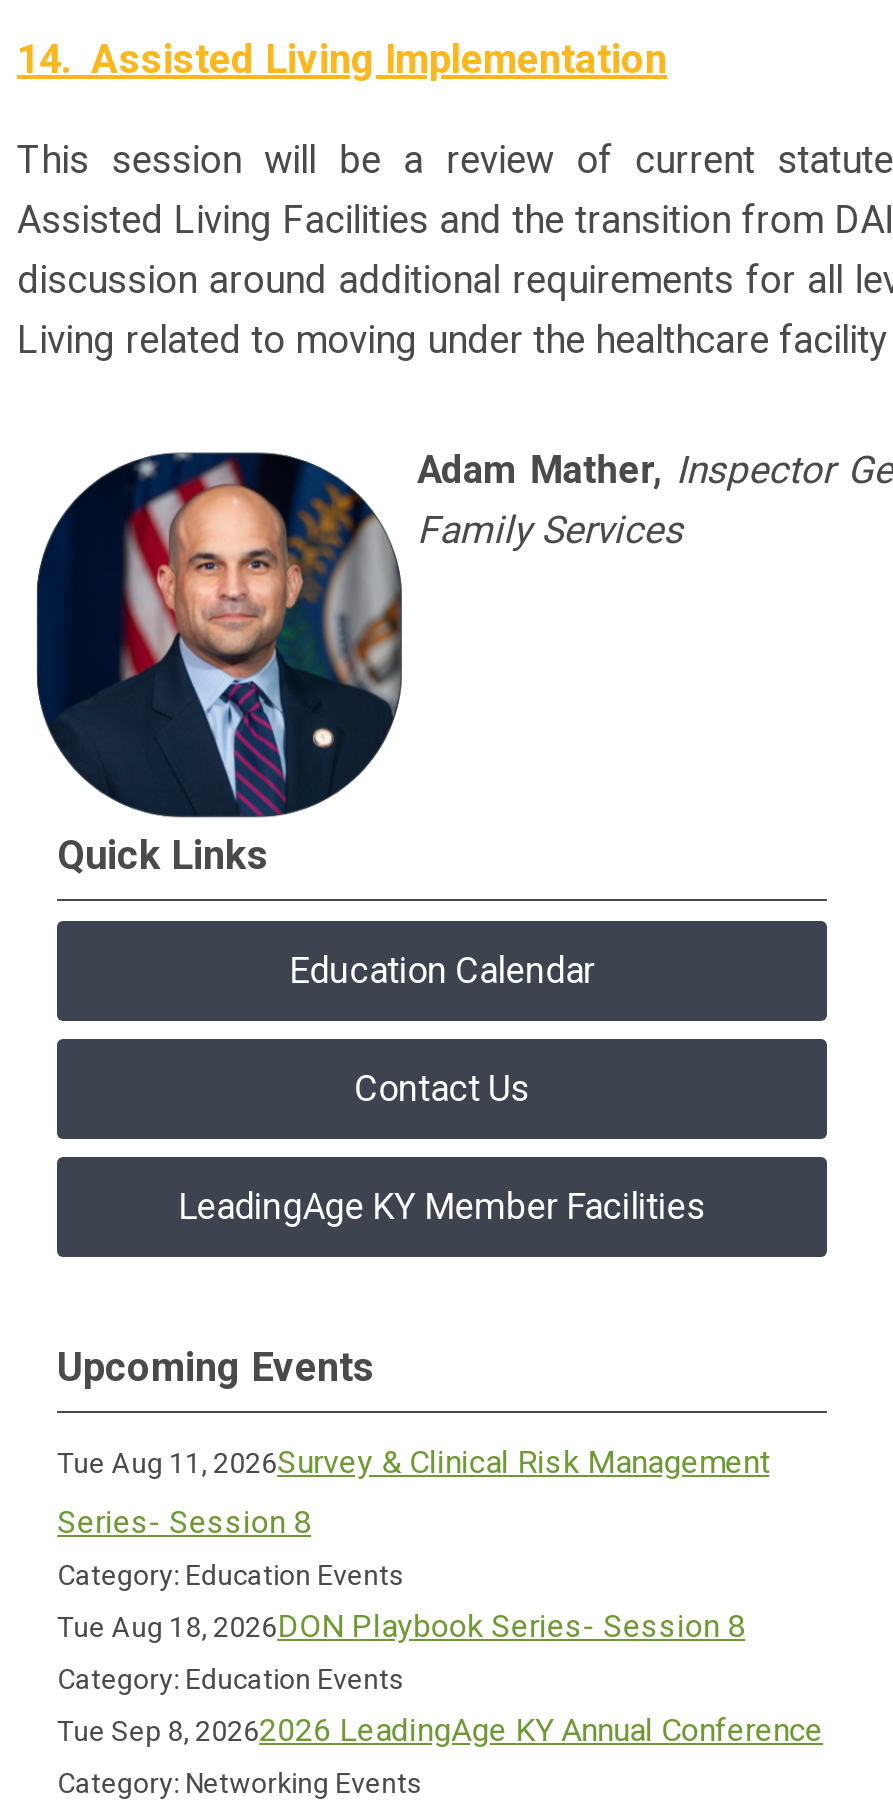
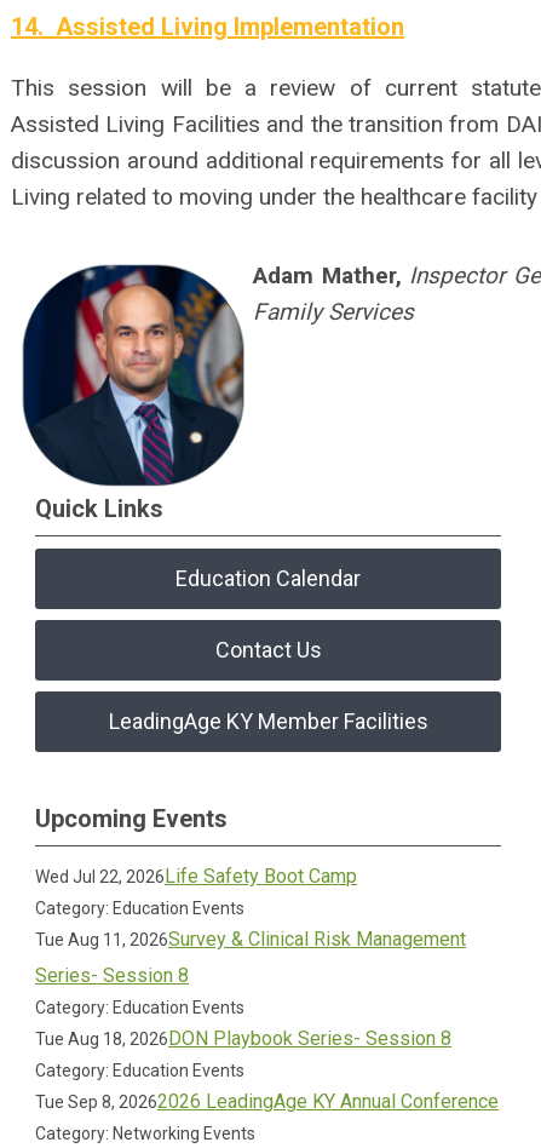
none -> [35,865,357,918] Wed Jul 22, 2026Life Safety Boot Camp | Category: Education Events

